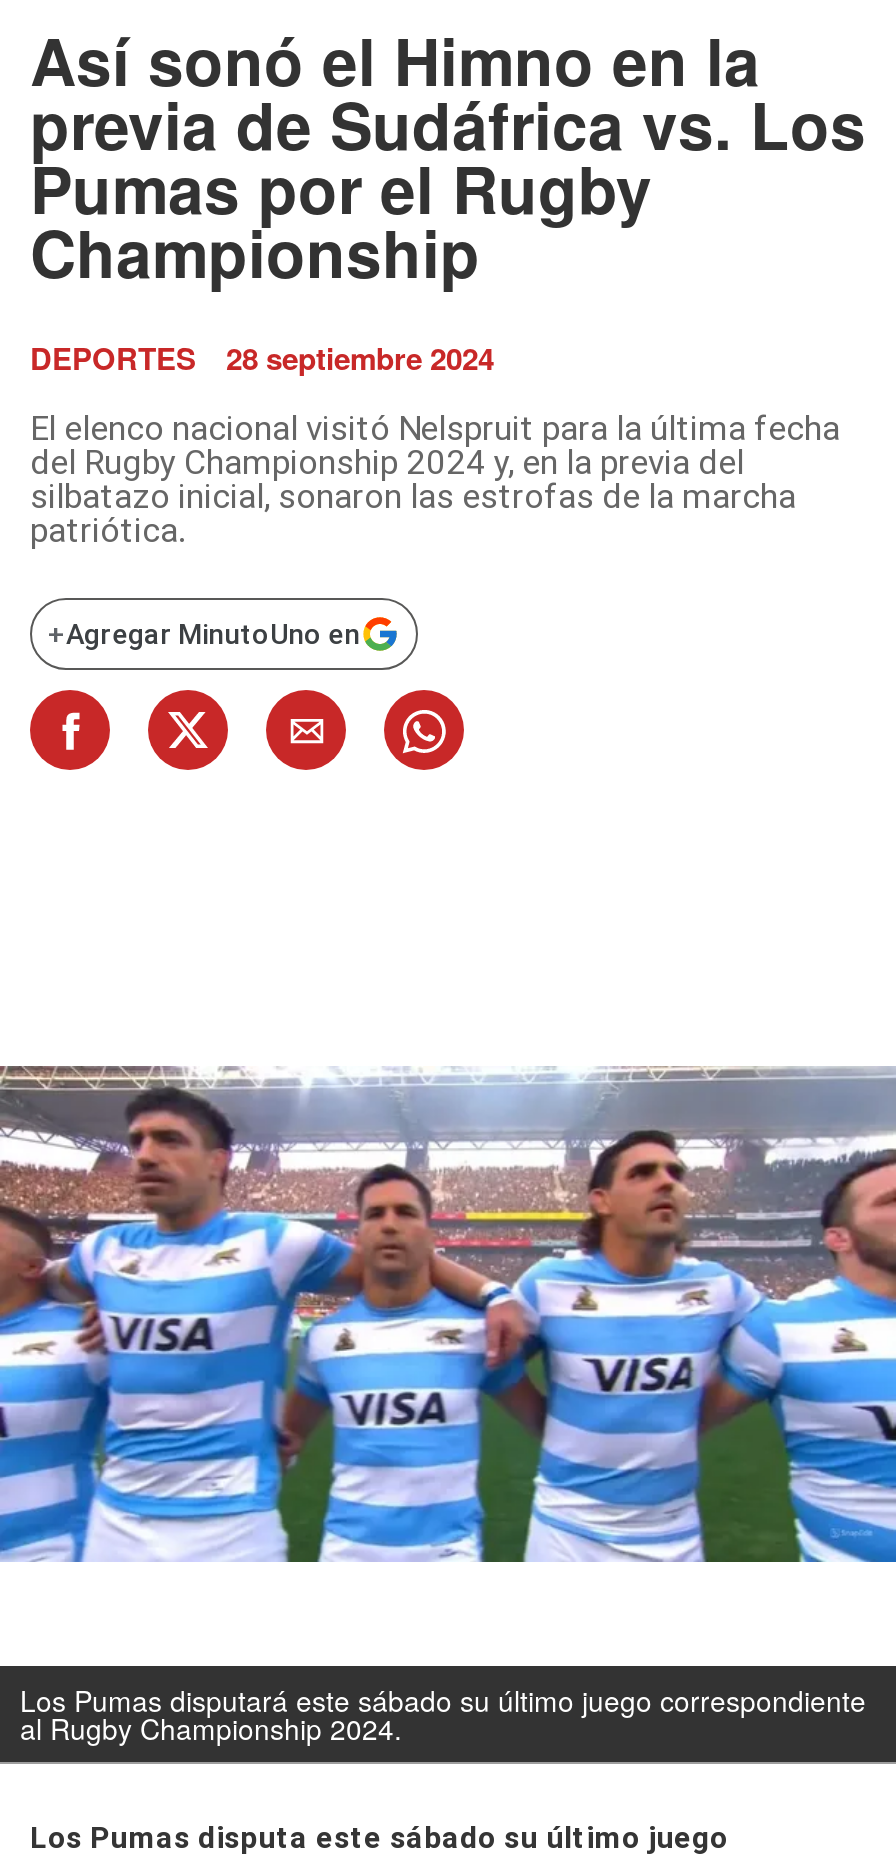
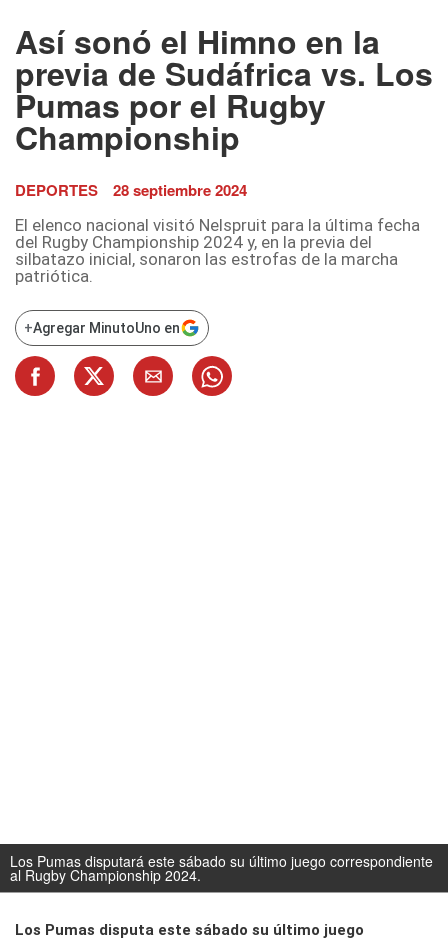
[6,1064,890,1564] [image] -> none

